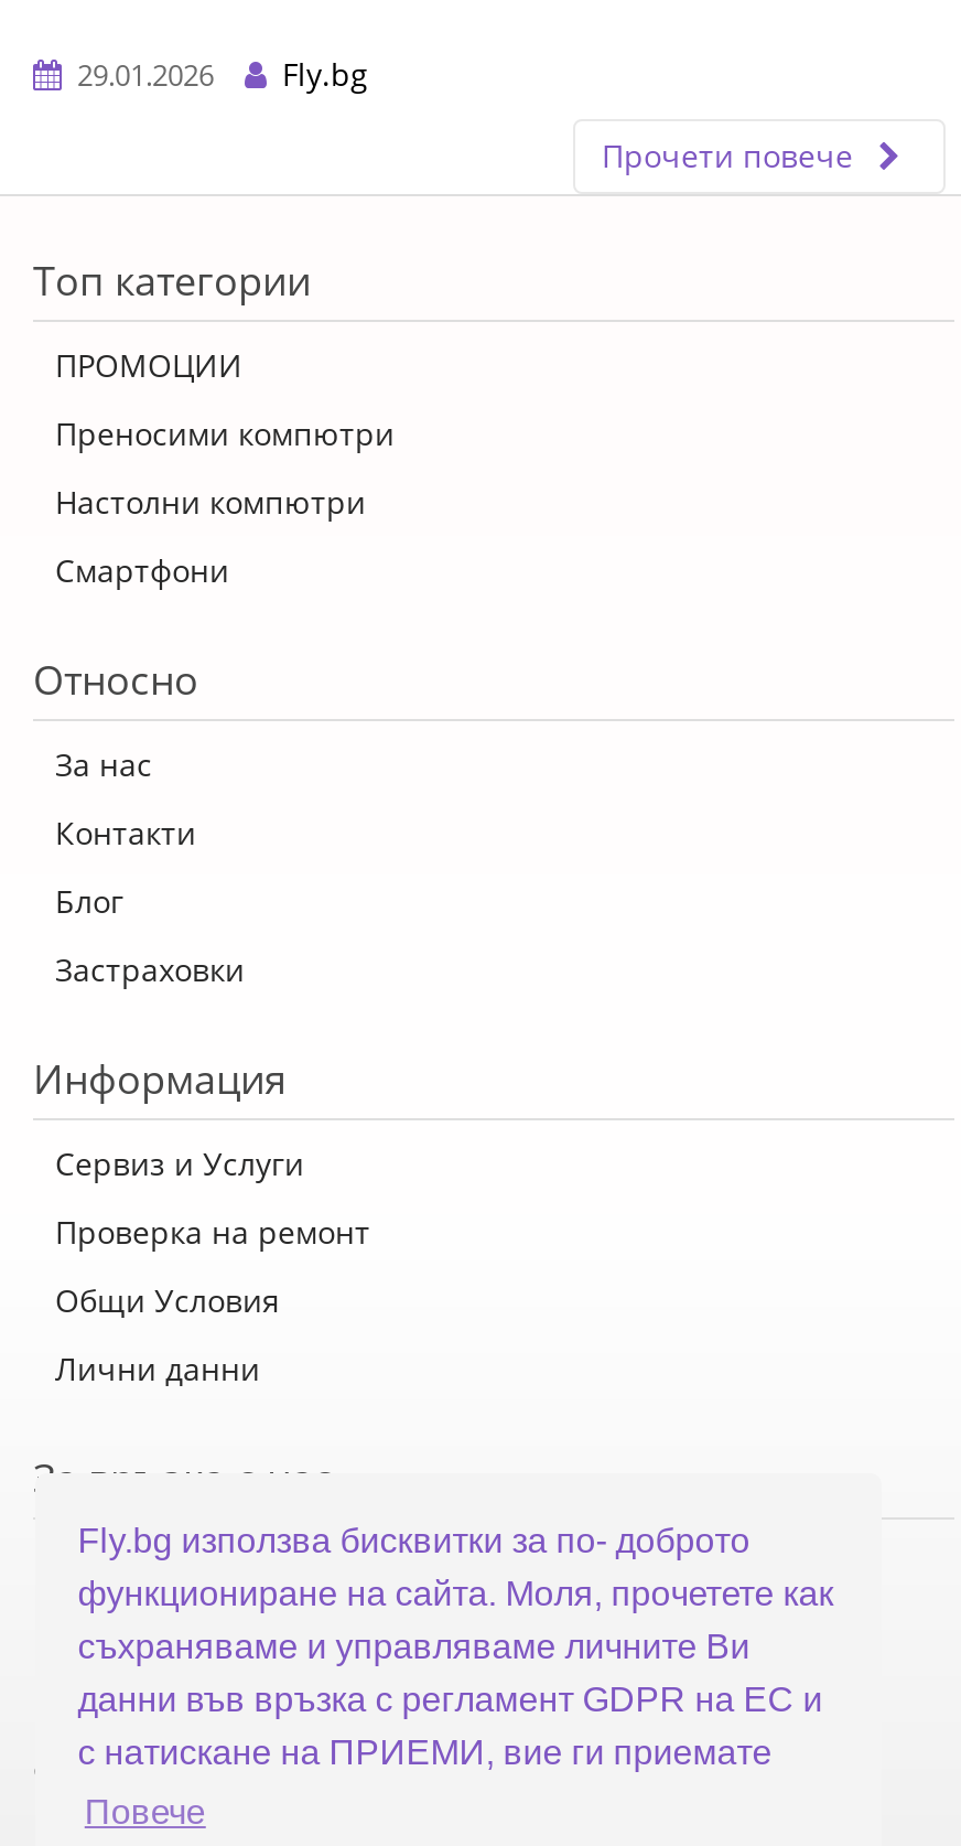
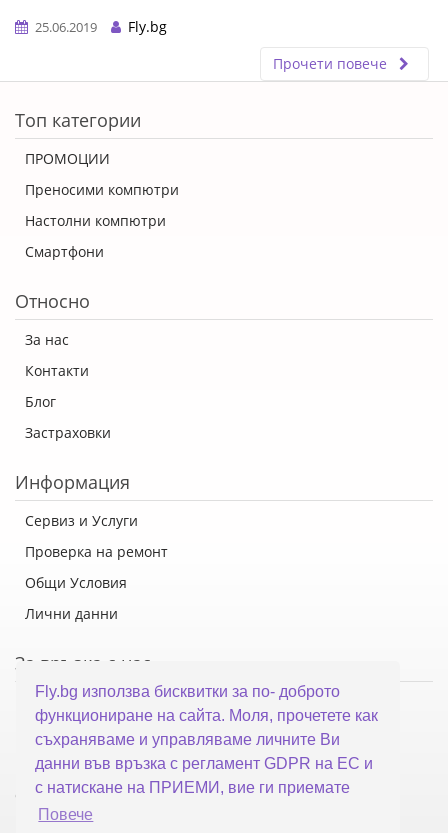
[77,52,368,94] 29.01.2026 Fly.bg -> [35,17,167,36] 25.06.2019 Fly.bg

